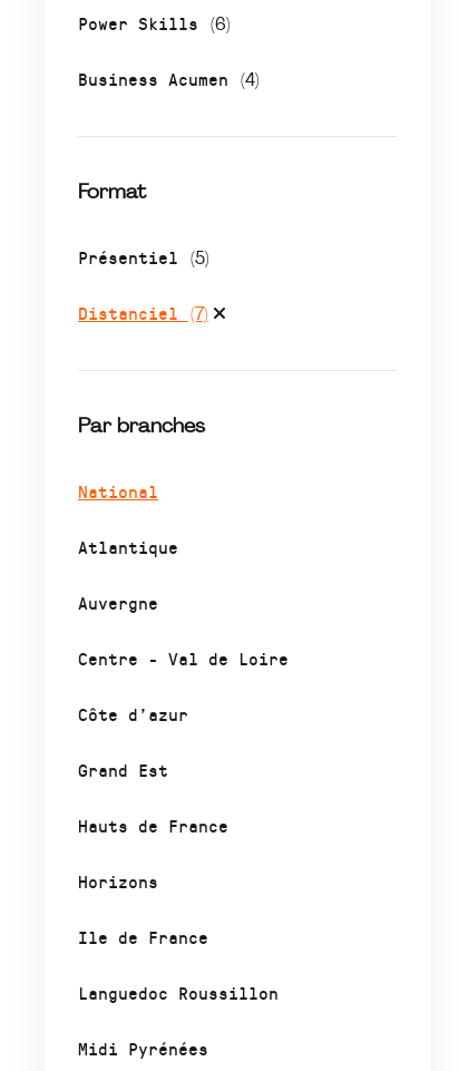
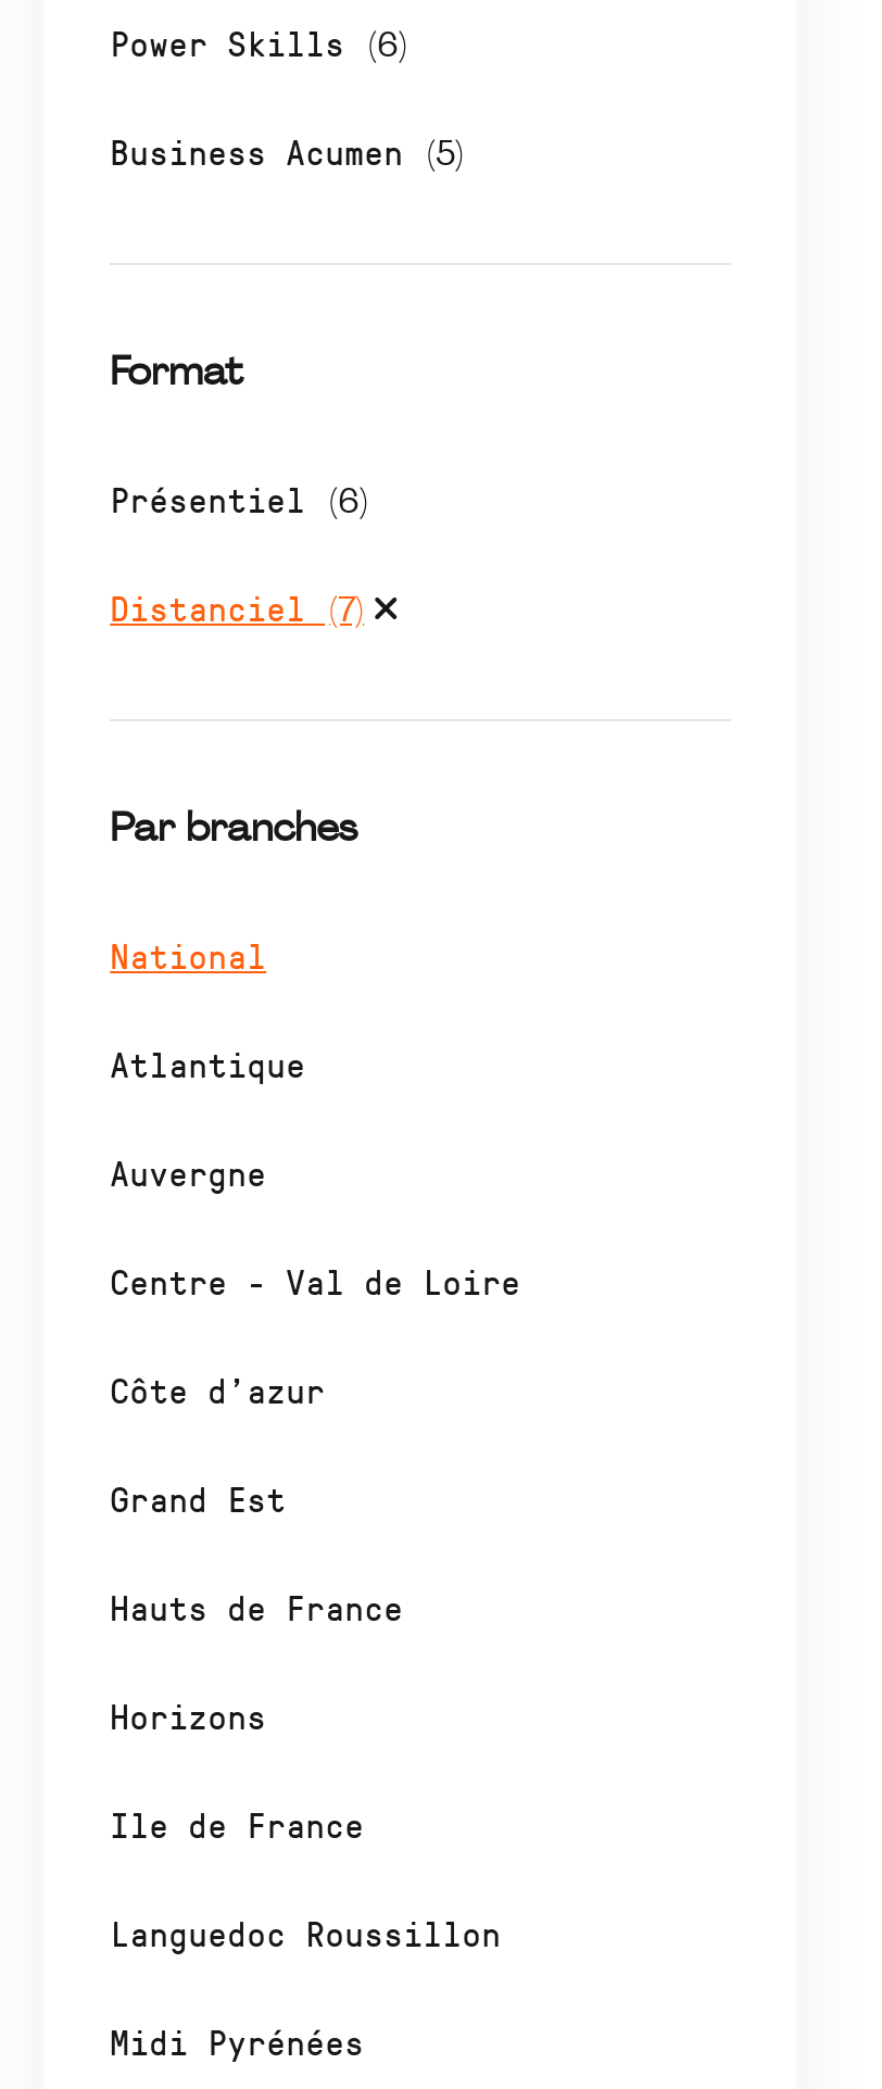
[78,67,260,90] Business Acumen (4) -> [110,128,464,174] Business Acumen (5)
[78,245,210,269] Présentiel (5) -> [110,476,368,521] Présentiel (6)

